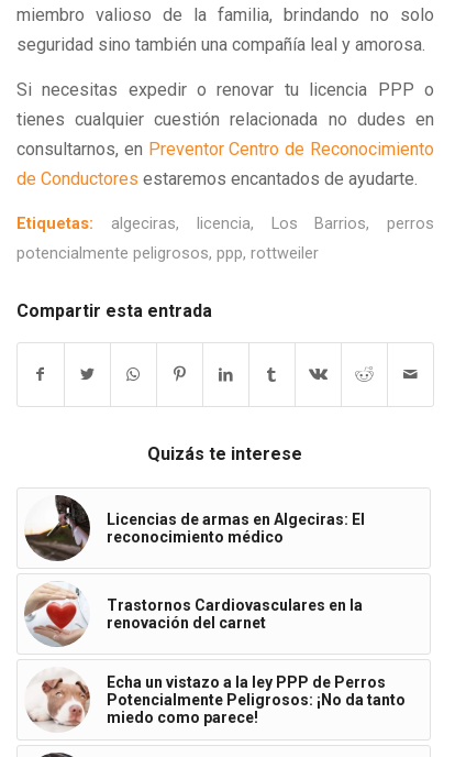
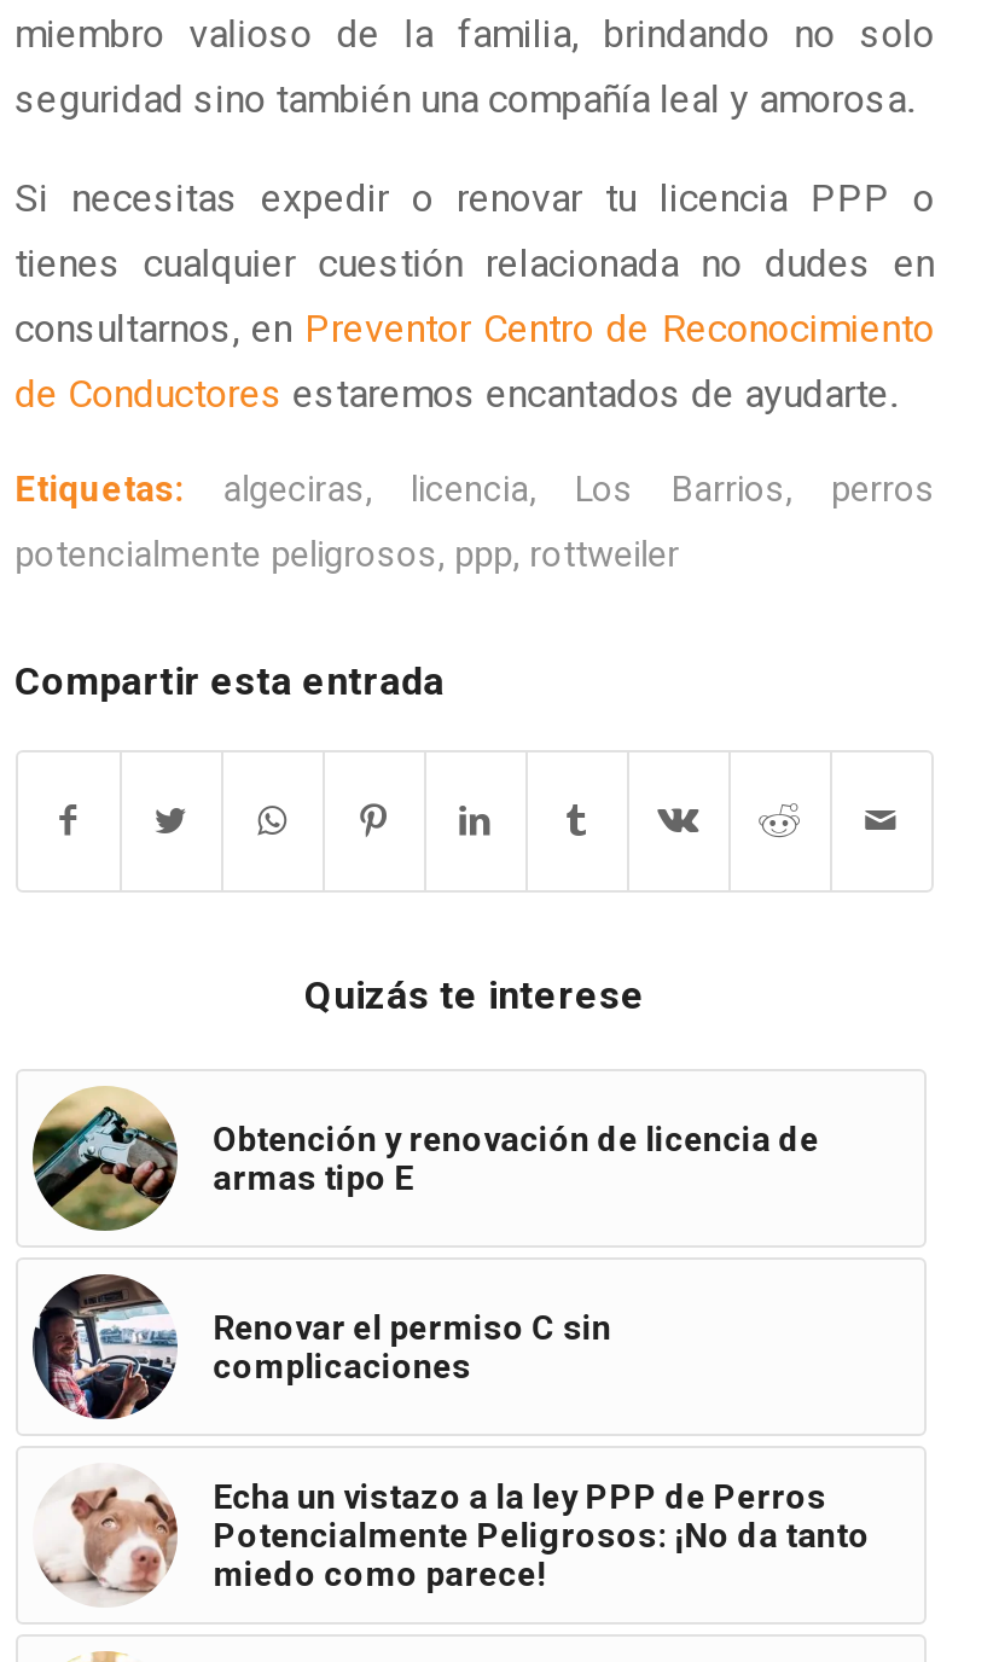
[24,494,364,562] [image] | Licencias de armas en Algeciras: El | reconocimiento médico -> [30,1085,819,1232] [image] | Obtención y renovación de licencia de | armas tipo E
[23,580,362,647] [image] | Trastornos Cardiovasculares en la | renovación del carnet -> [30,1271,611,1420] [image] | Renovar el permiso C sin | complicaciones

